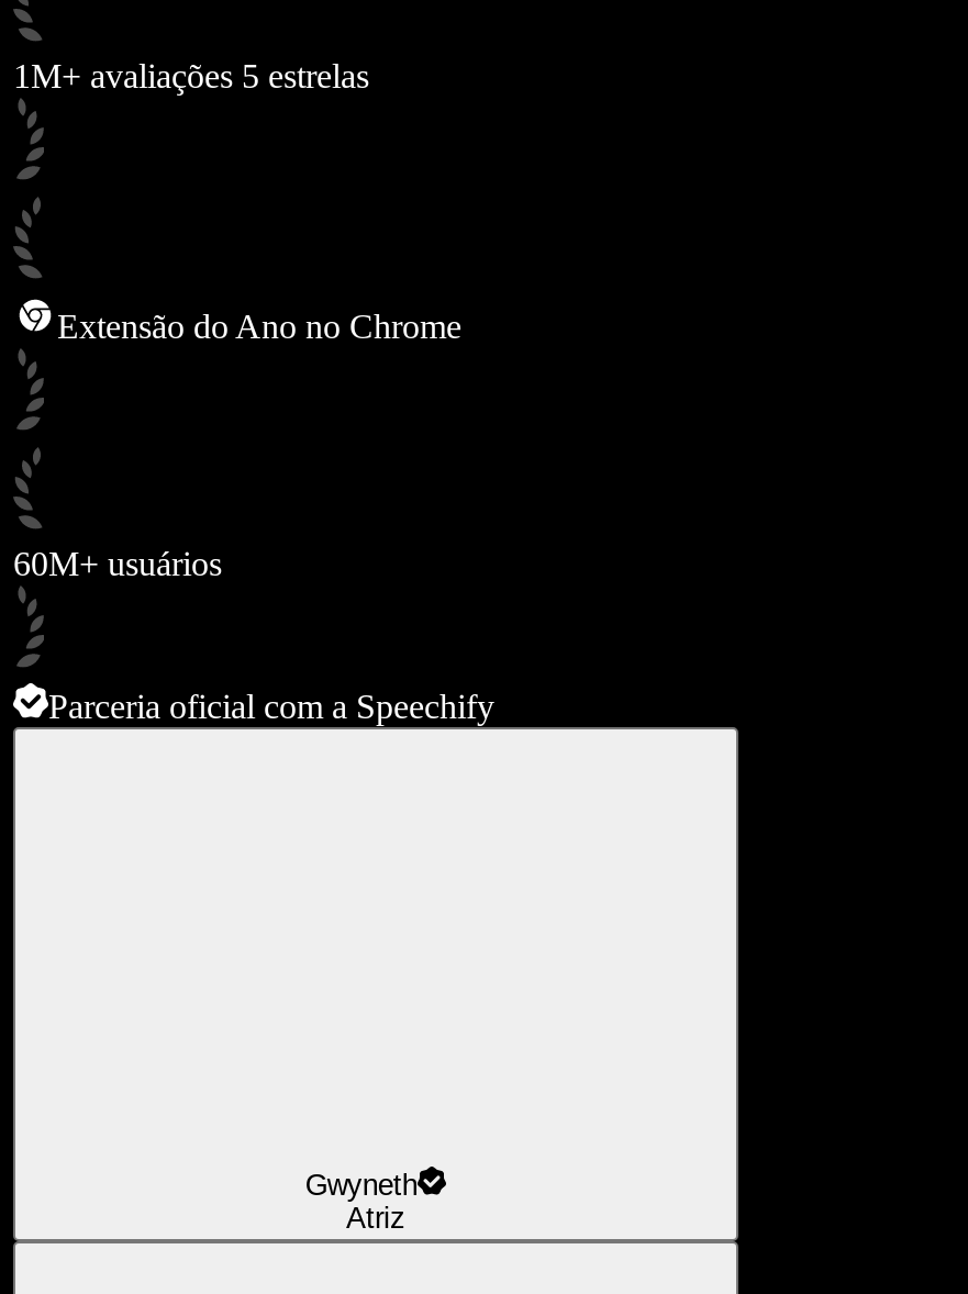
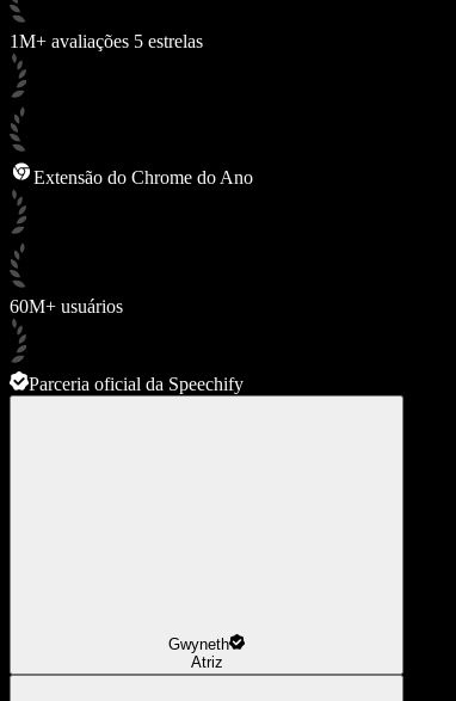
[57,307,461,344] Extensão do Ano no Chrome -> [33,167,253,187] Extensão do Chrome do Ano
[48,687,494,725] Parceria oficial com a Speechify -> [29,374,244,394] Parceria oficial da Speechify

